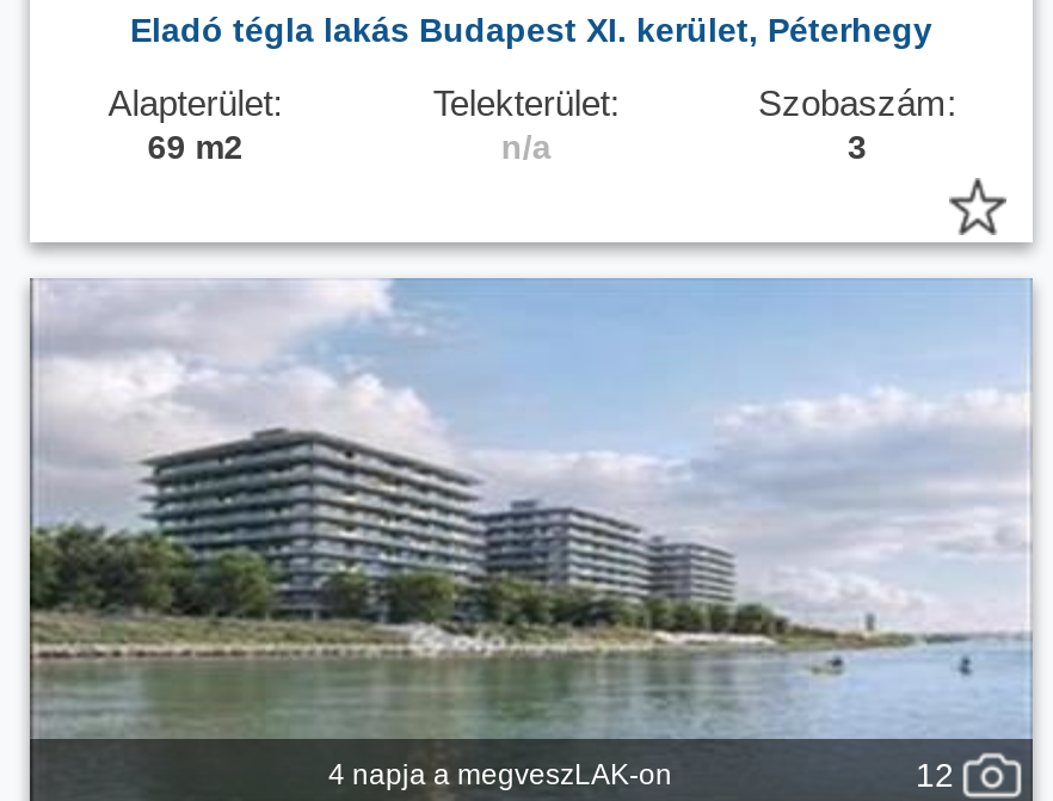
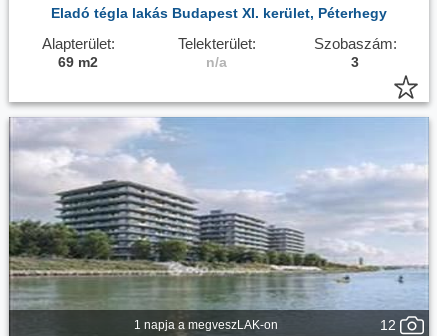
[328,758,672,791] 4 napja a megveszLAK-on -> [134,318,278,332] 1 napja a megveszLAK-on

